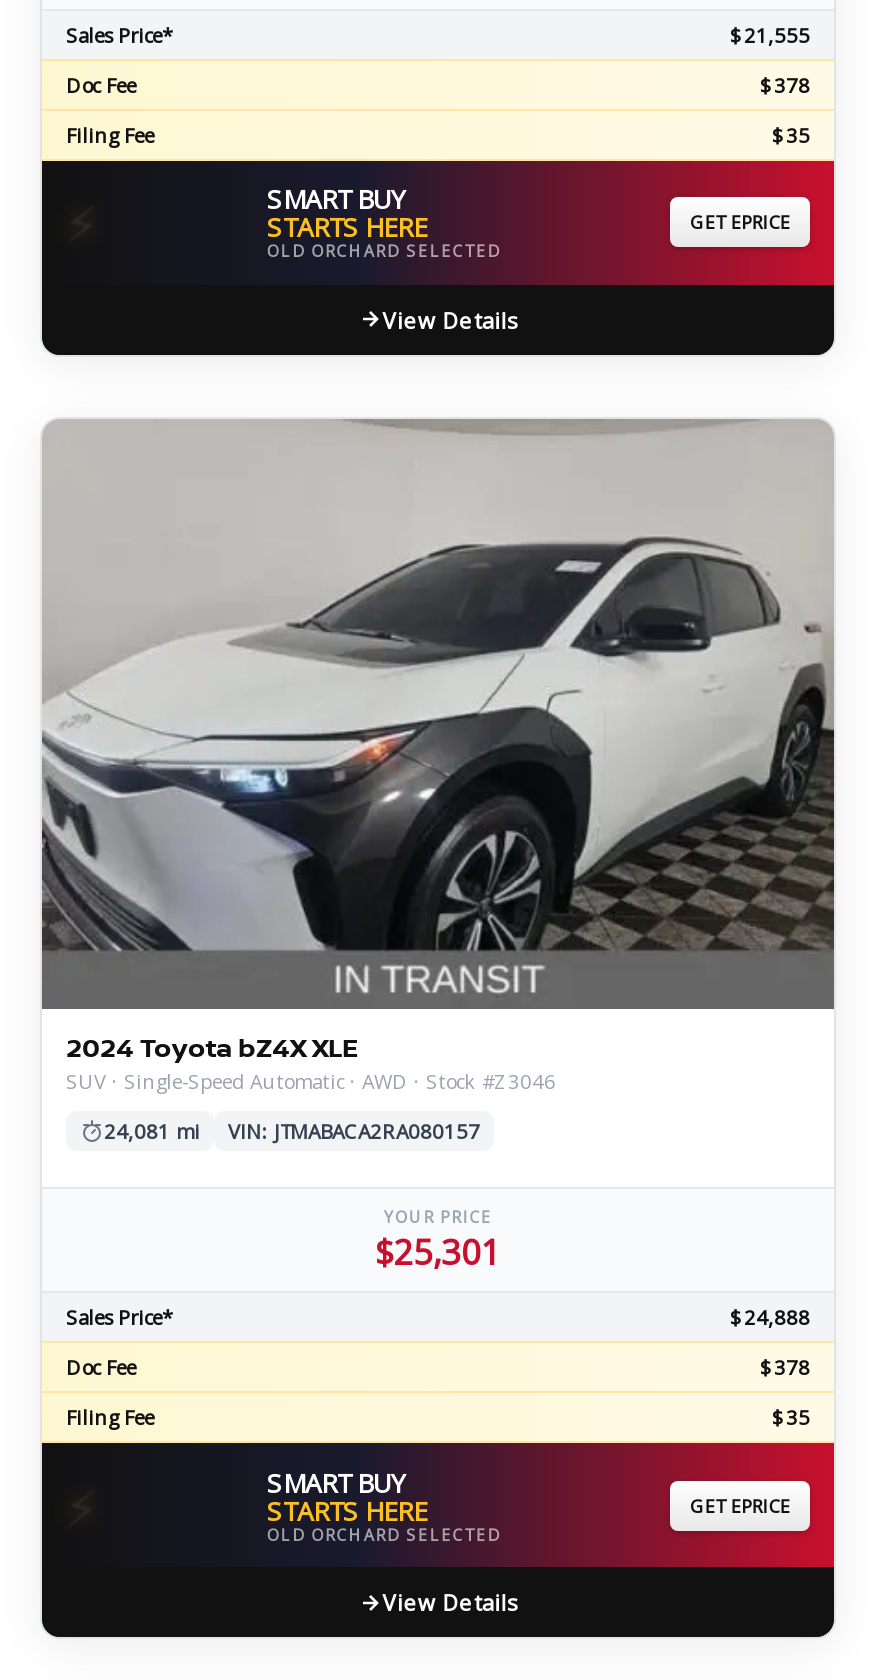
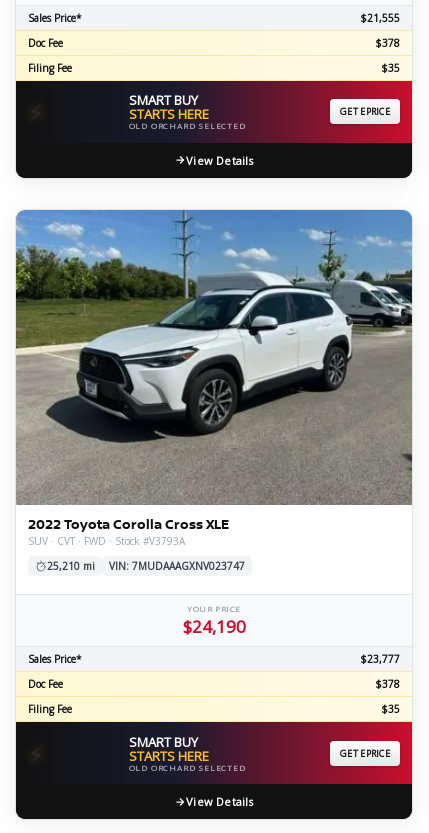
[42,419,834,1096] [image] | 2024 Toyota bZ4X XLE | SUV · Single-Speed Automatic · AWD · Stock #Z3046 -> [15,209,413,548] [image] | 2022 Toyota Corolla Cross XLE | SUV · CVT · FWD · Stock #V3793A
[104,1118,480,1146] 24,081 mi | VIN: JTMABACA2RA080157 -> [47,559,245,573] 25,210 mi | VIN: 7MUDAAAGXNV023747
[375,1230,501,1276] $25,301 -> [182,615,245,638] $24,190
[730,1304,810,1332] $24,888 -> [360,652,400,666] $23,777

